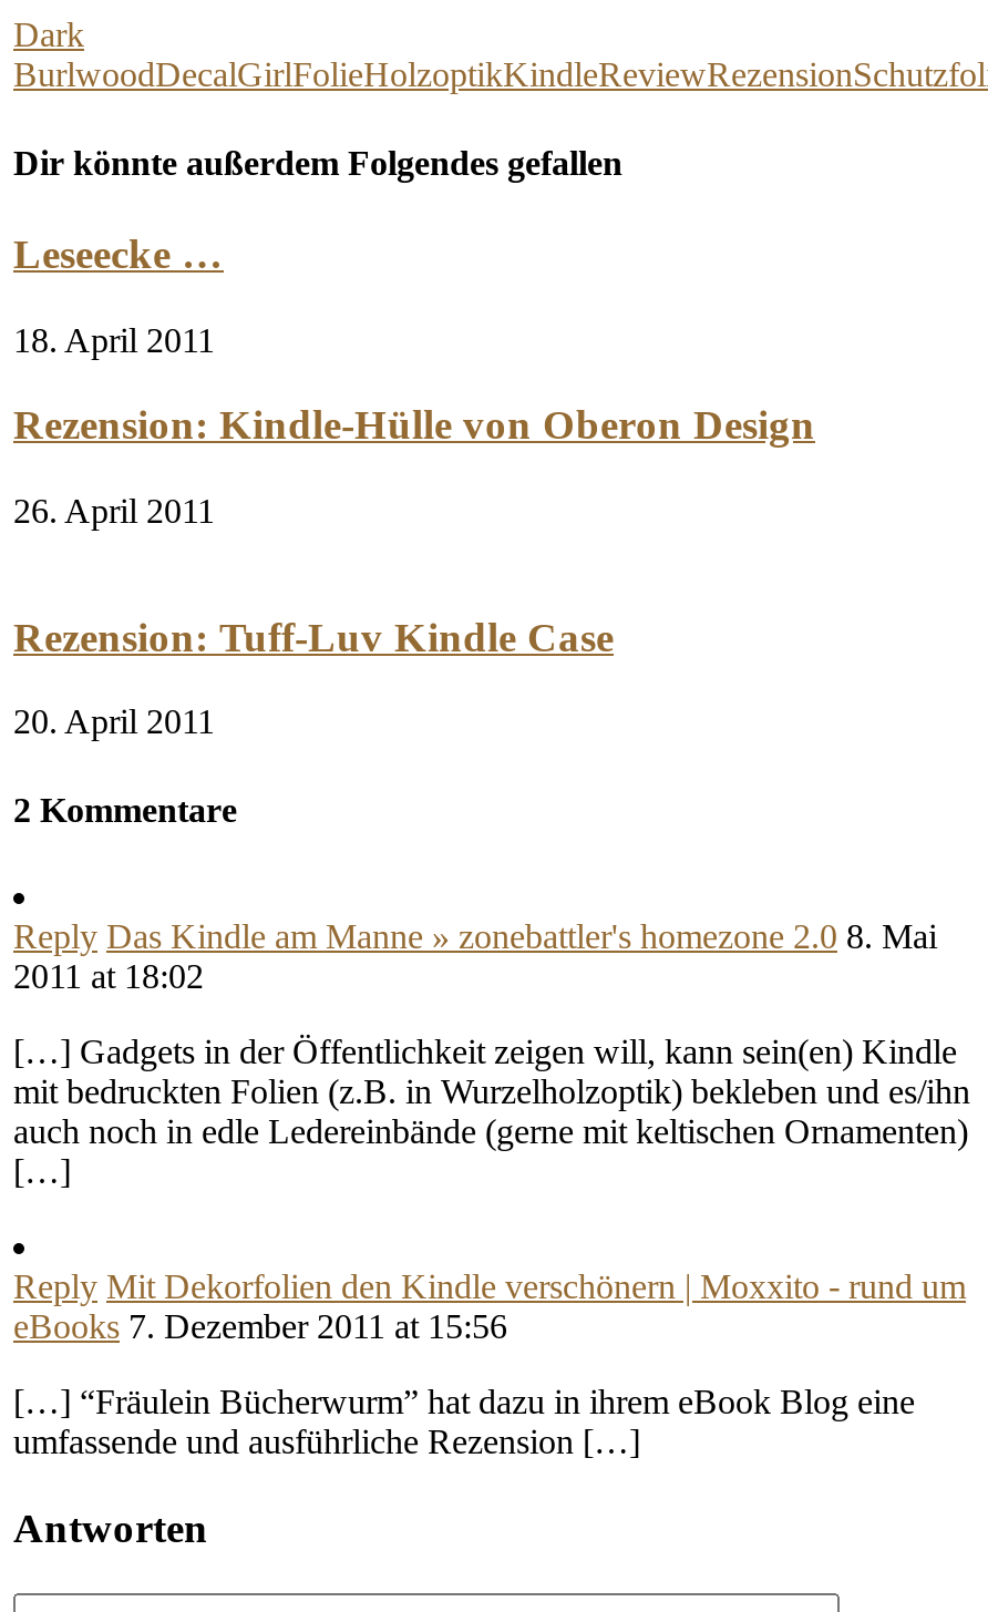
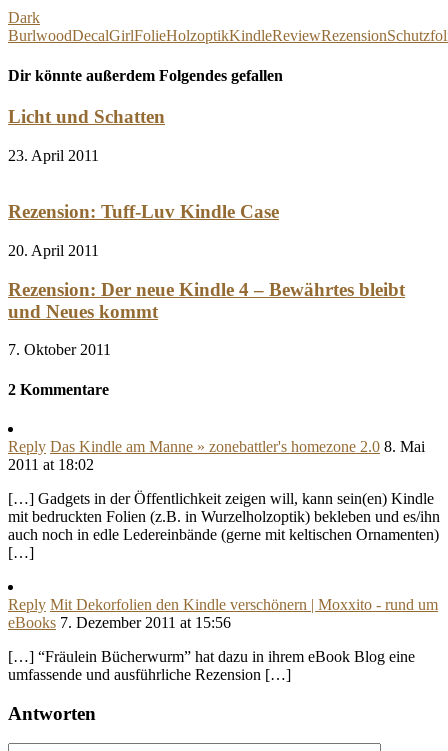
[13,230,815,529] Leseecke … | 18. April 2011 | Rezension: Kindle-Hülle von Oberon Design | 26. April 2011 -> [8,106,165,163] Licht und Schatten | 23. April 2011
moved [13,613,614,741] -> [8,201,279,259]: Rezension: Tuff-Luv Kindle Case | 20. April 2011
none -> [8,279,405,358] Rezension: Der neue Kindle 4 – Bewährtes bleibt | und Neues kommt | 7. Oktober 2011

